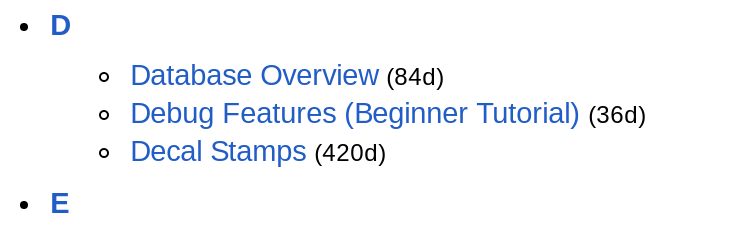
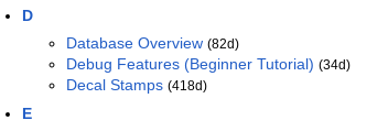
[130,59,444,91] Database Overview (84d) -> [66,34,239,52] Database Overview (82d)
[130,97,646,129] Debug Features (Beginner Tutorial) (36d) -> [66,55,351,73] Debug Features (Beginner Tutorial) (34d)
[130,135,386,167] Decal Stamps (420d) -> [66,76,207,94] Decal Stamps (418d)

